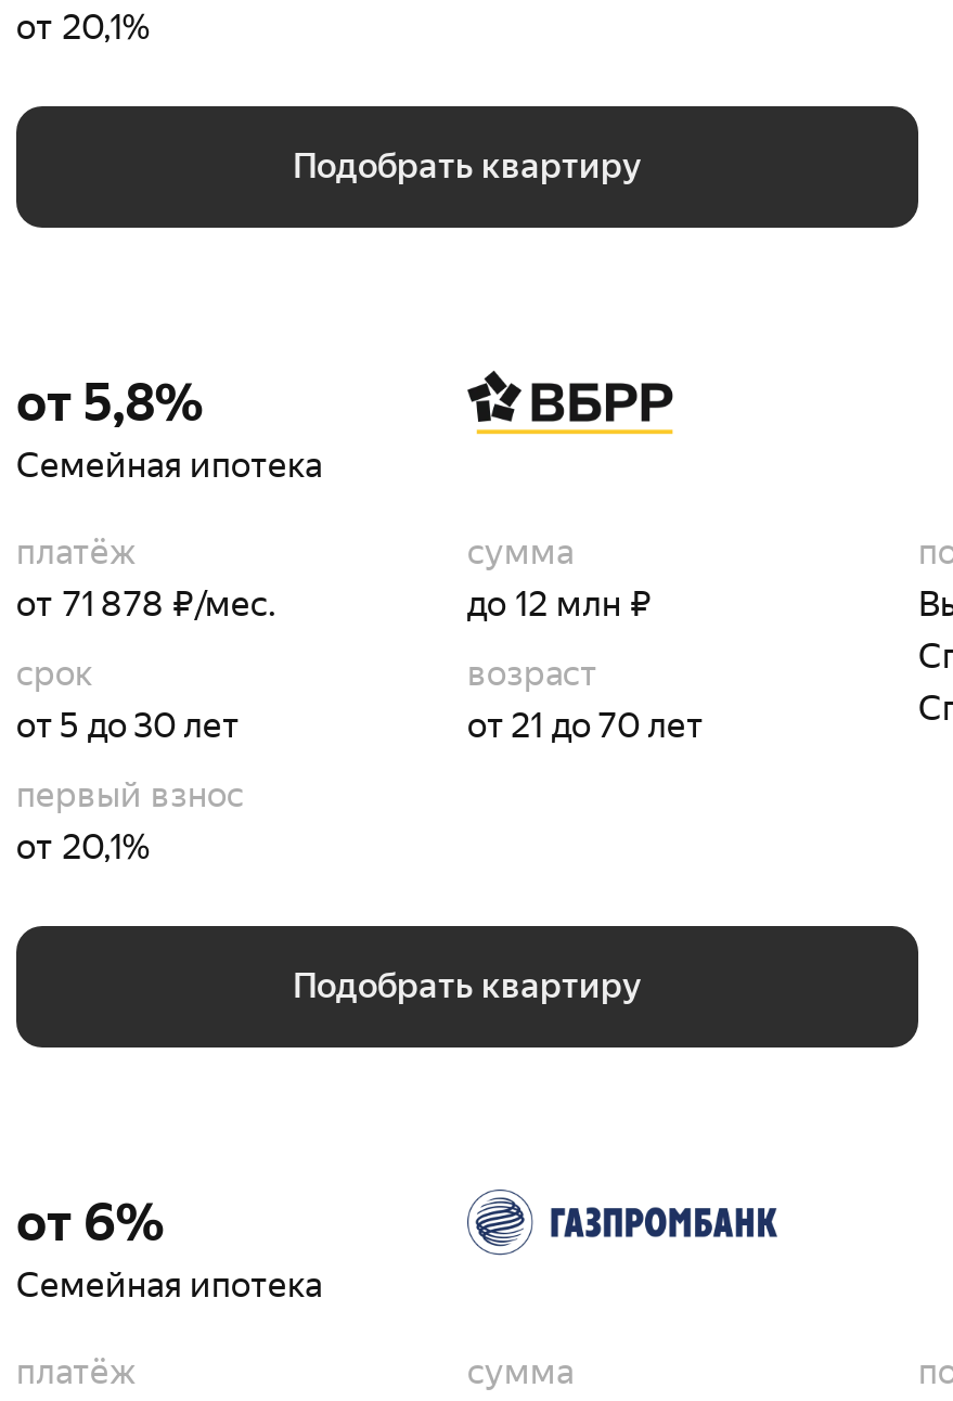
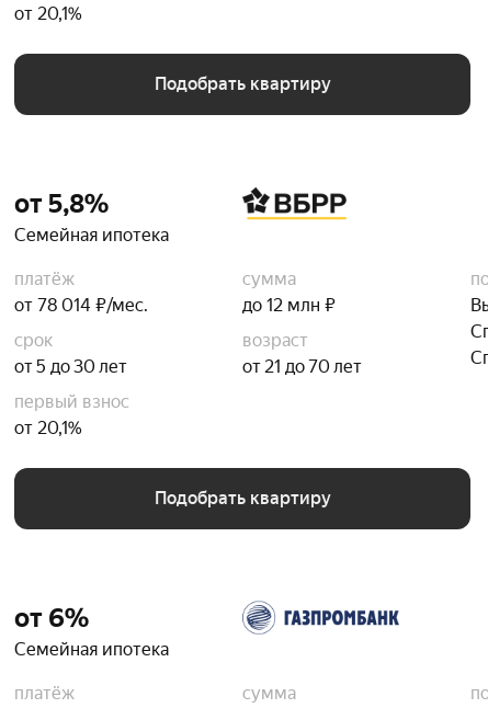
[16,583,276,625] от 71 878 ₽/мес. -> [14,295,148,316] от 78 014 ₽/мес.

